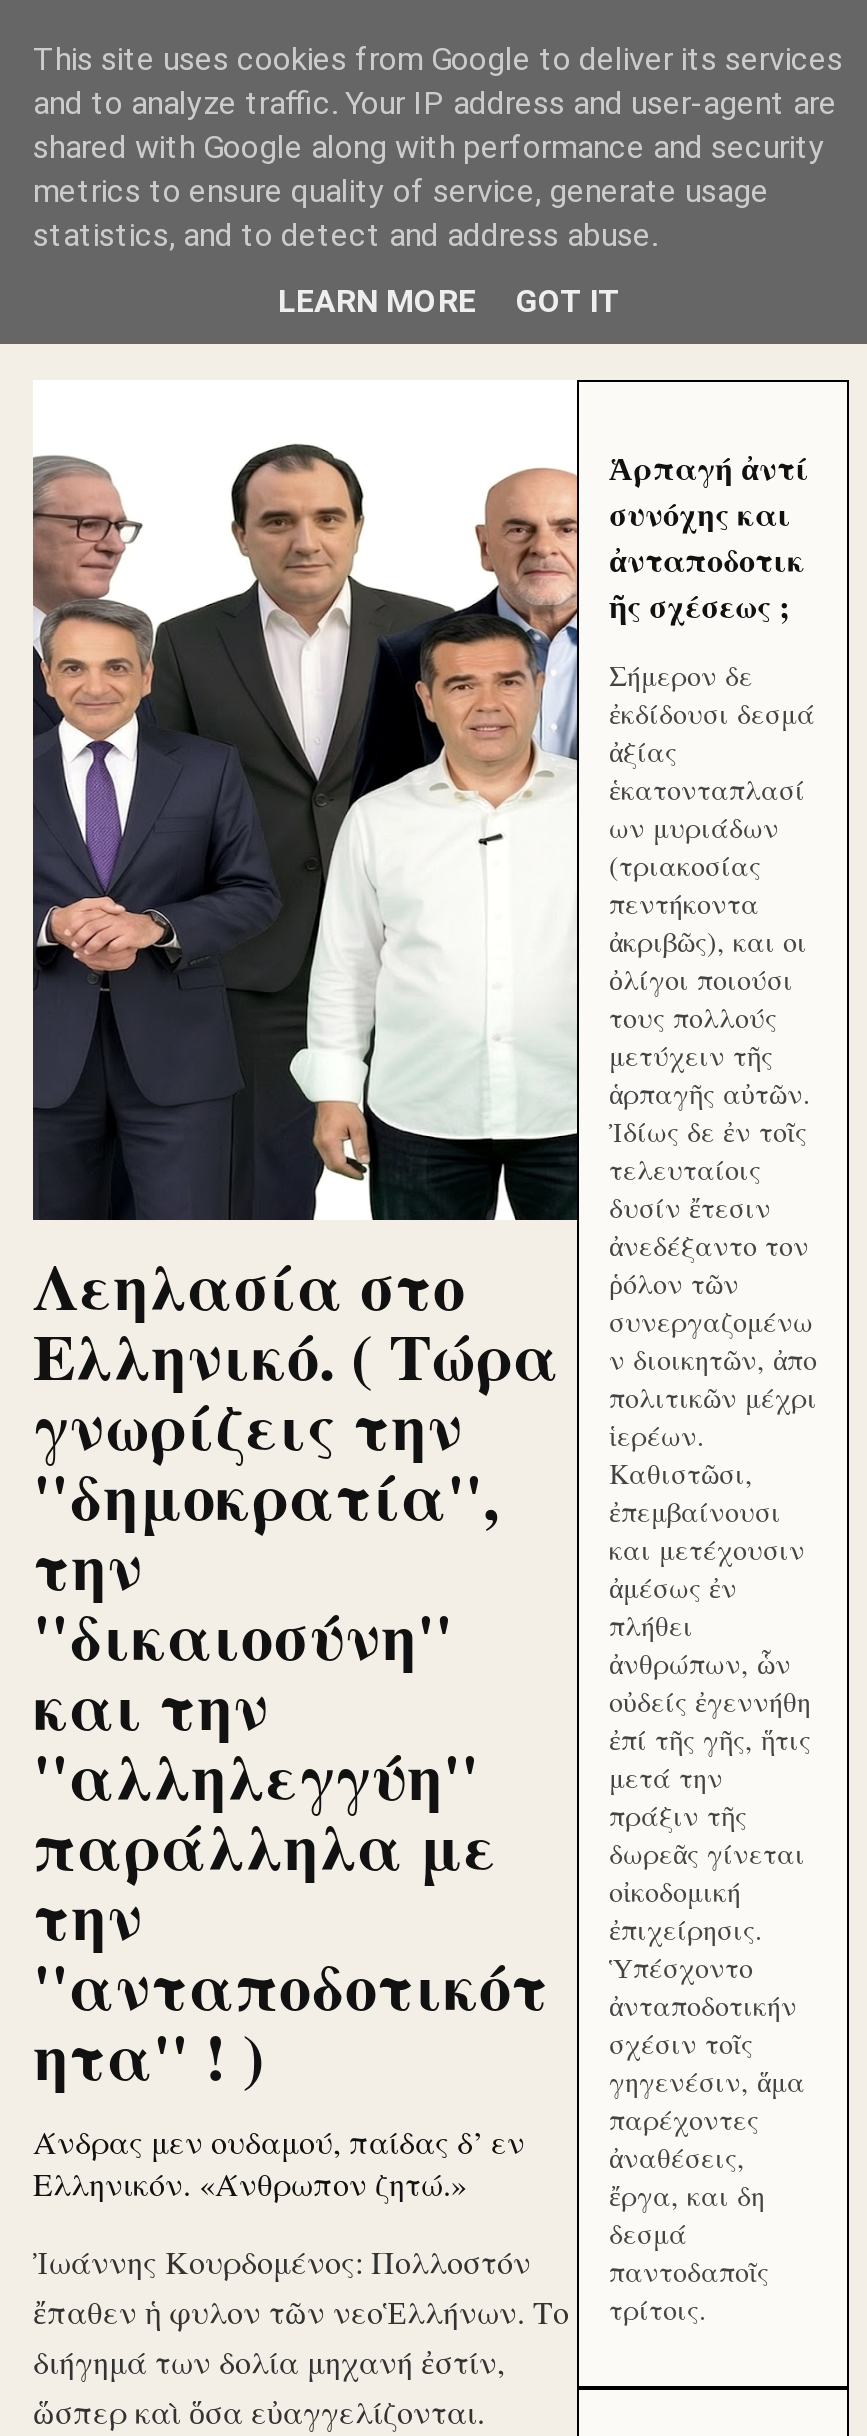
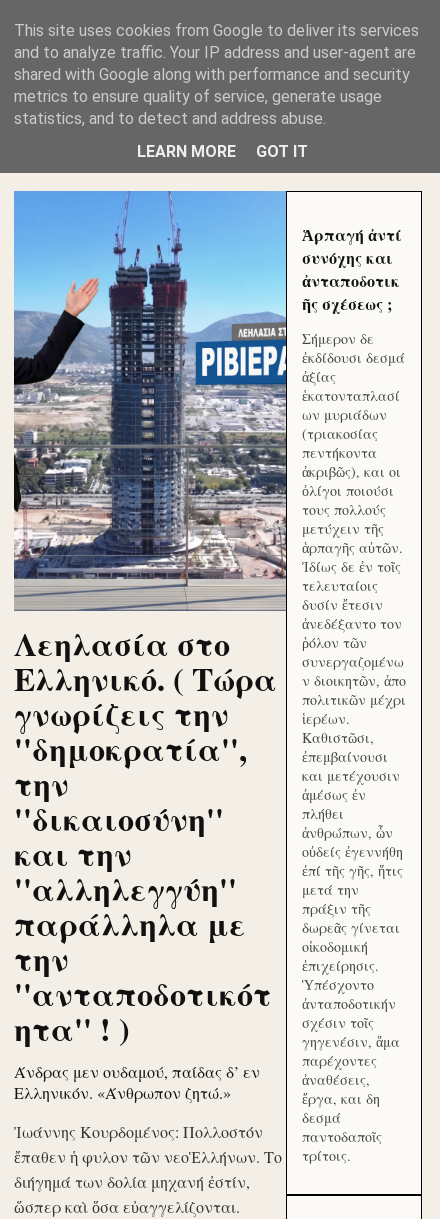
[31,380,579,1220] [image] -> [13,190,287,612] [image]

